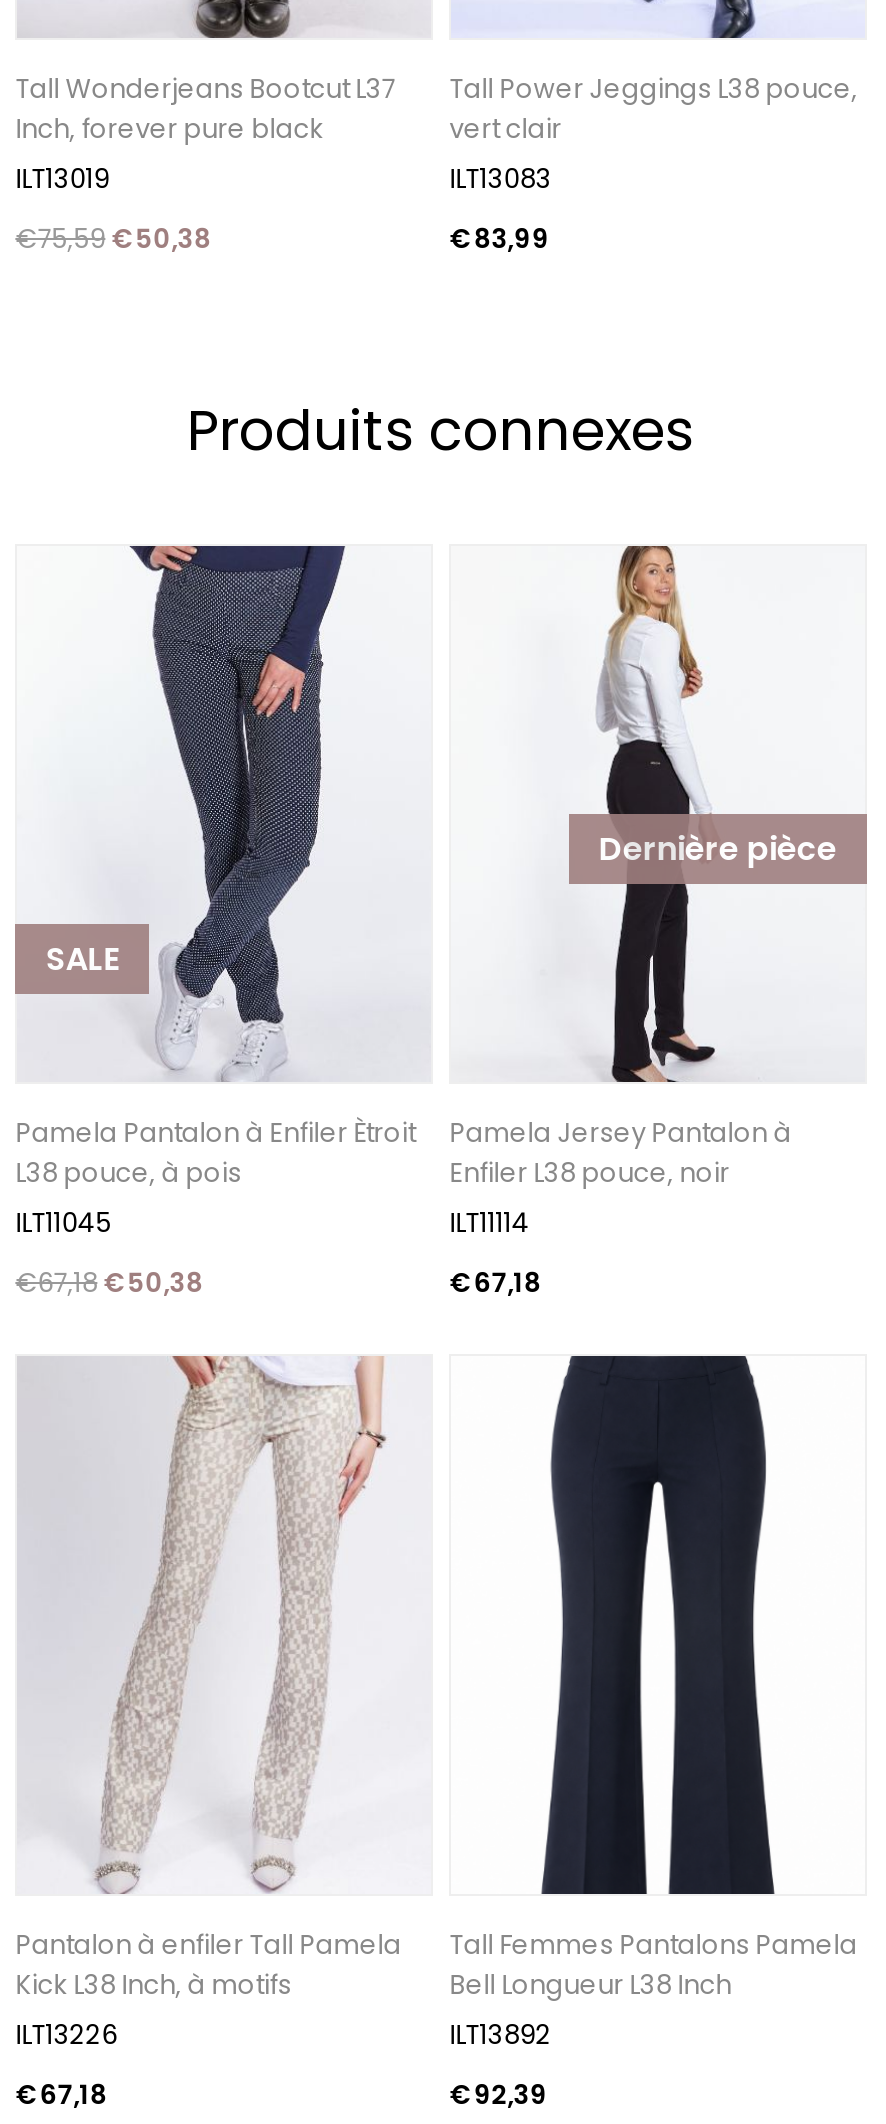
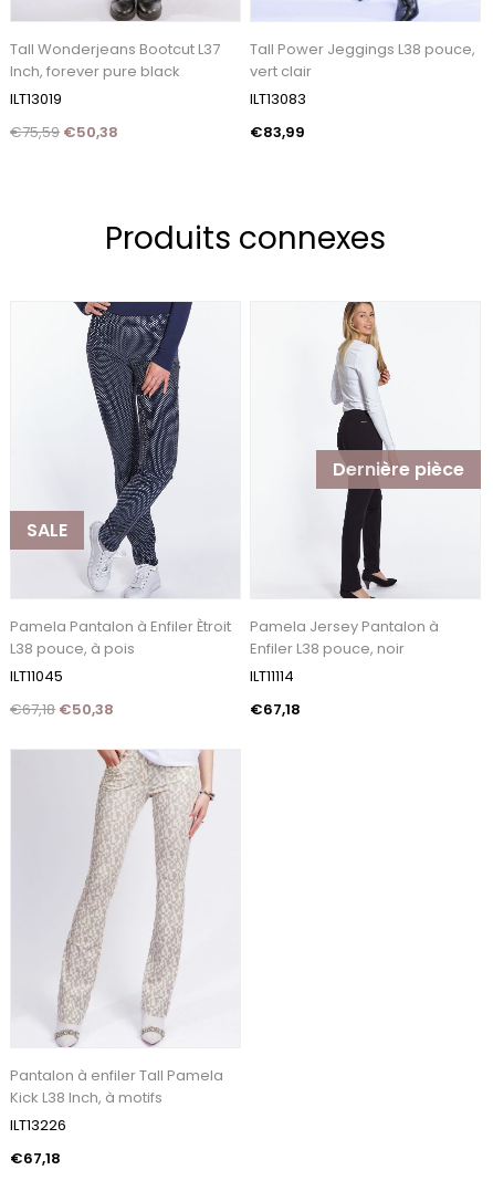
[449,1354,857,2114] [image] | Tall Femmes Pantalons Pamela | Bell Longueur L38 Inch | ILT13892 | €92,39 -> none

